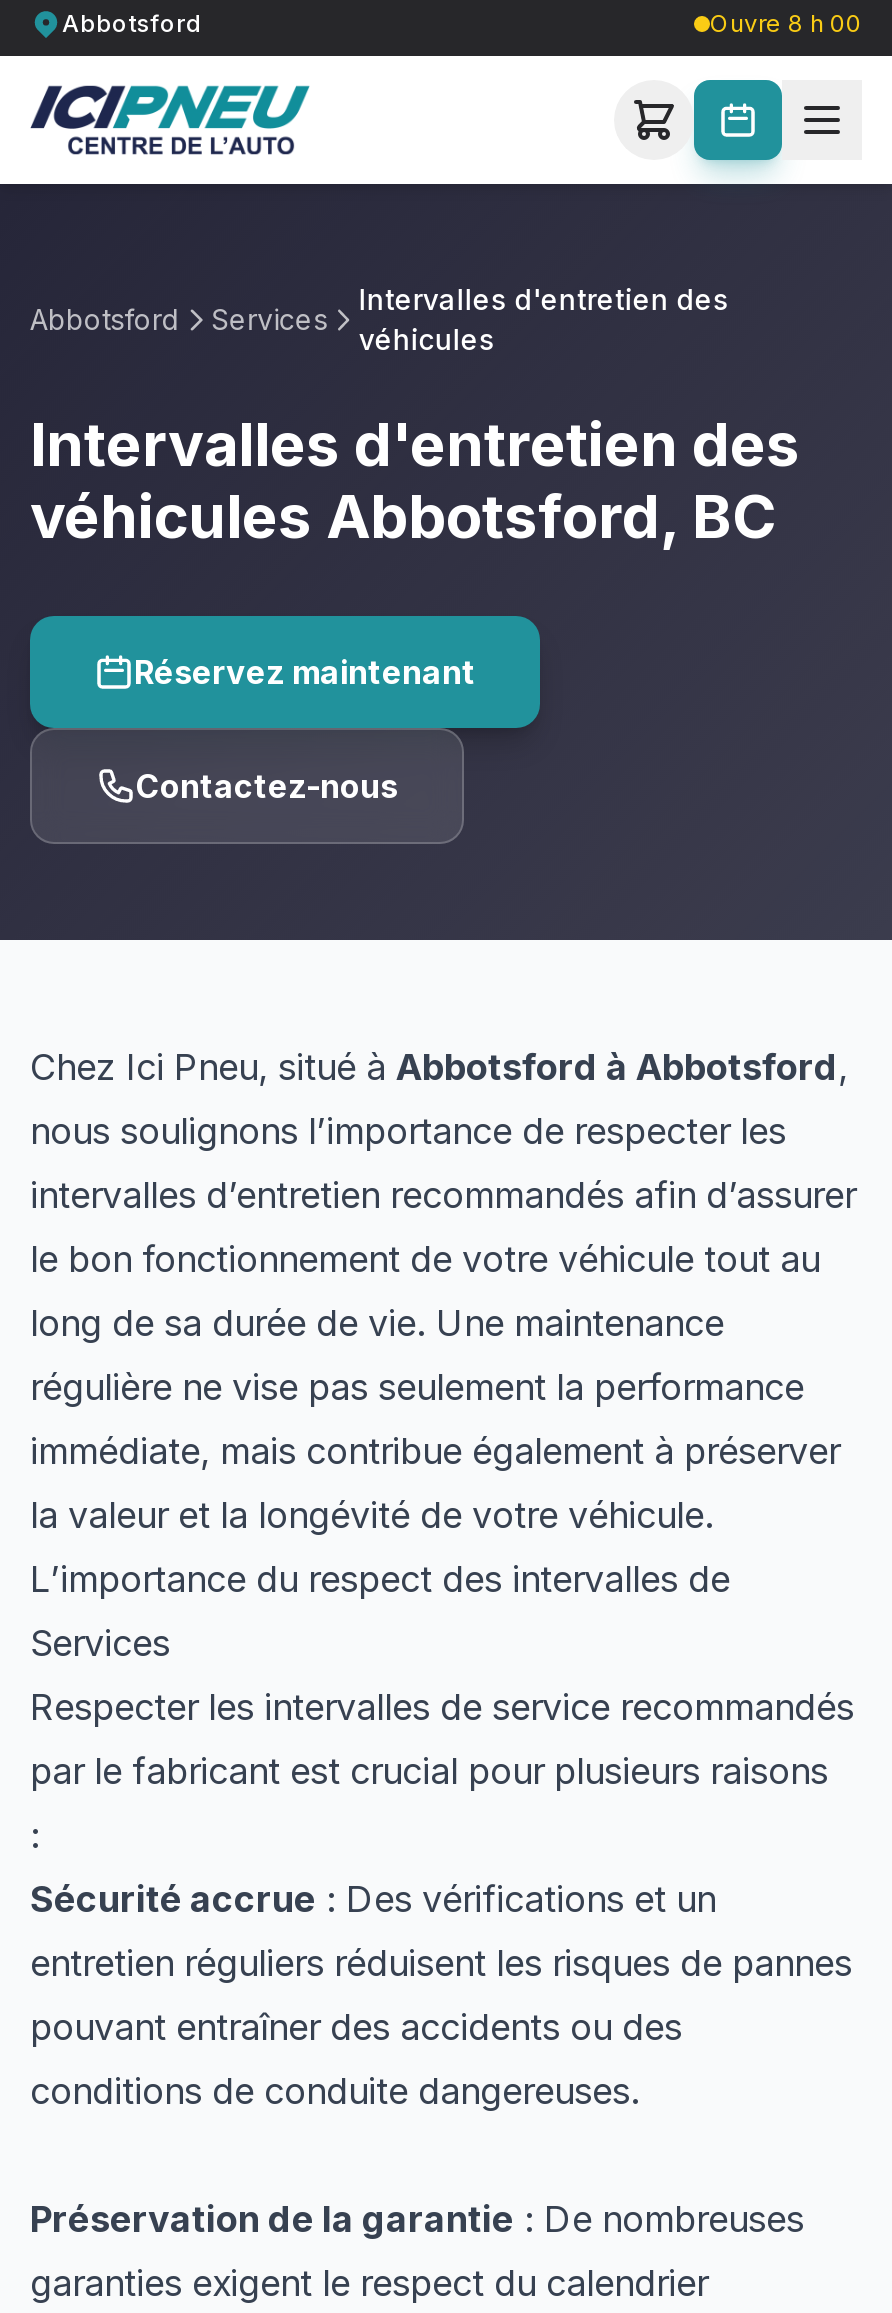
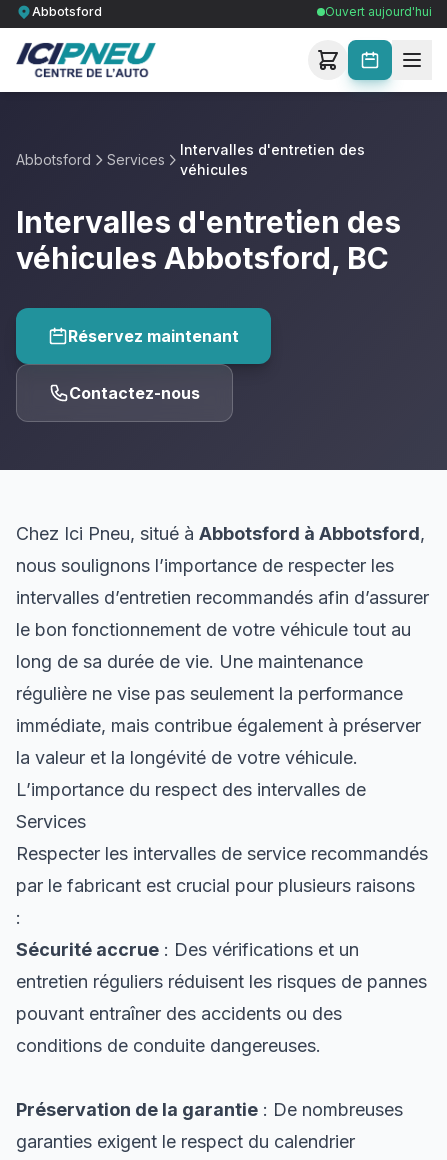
[710,8,862,38] Ouvre 8 h 00 -> [325,4,432,19] Ouvert aujourd'hui

